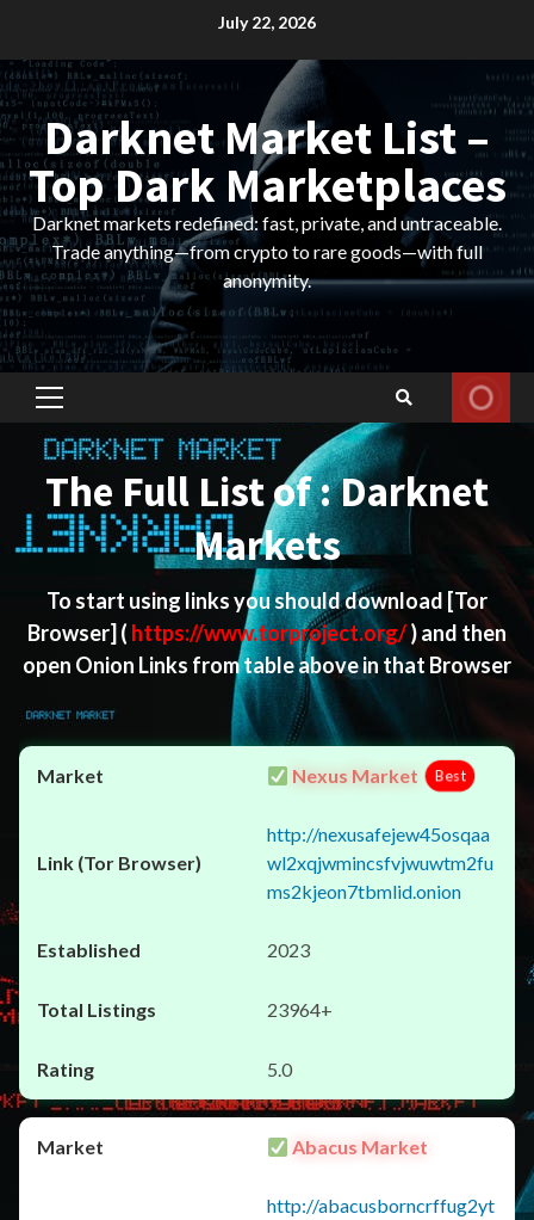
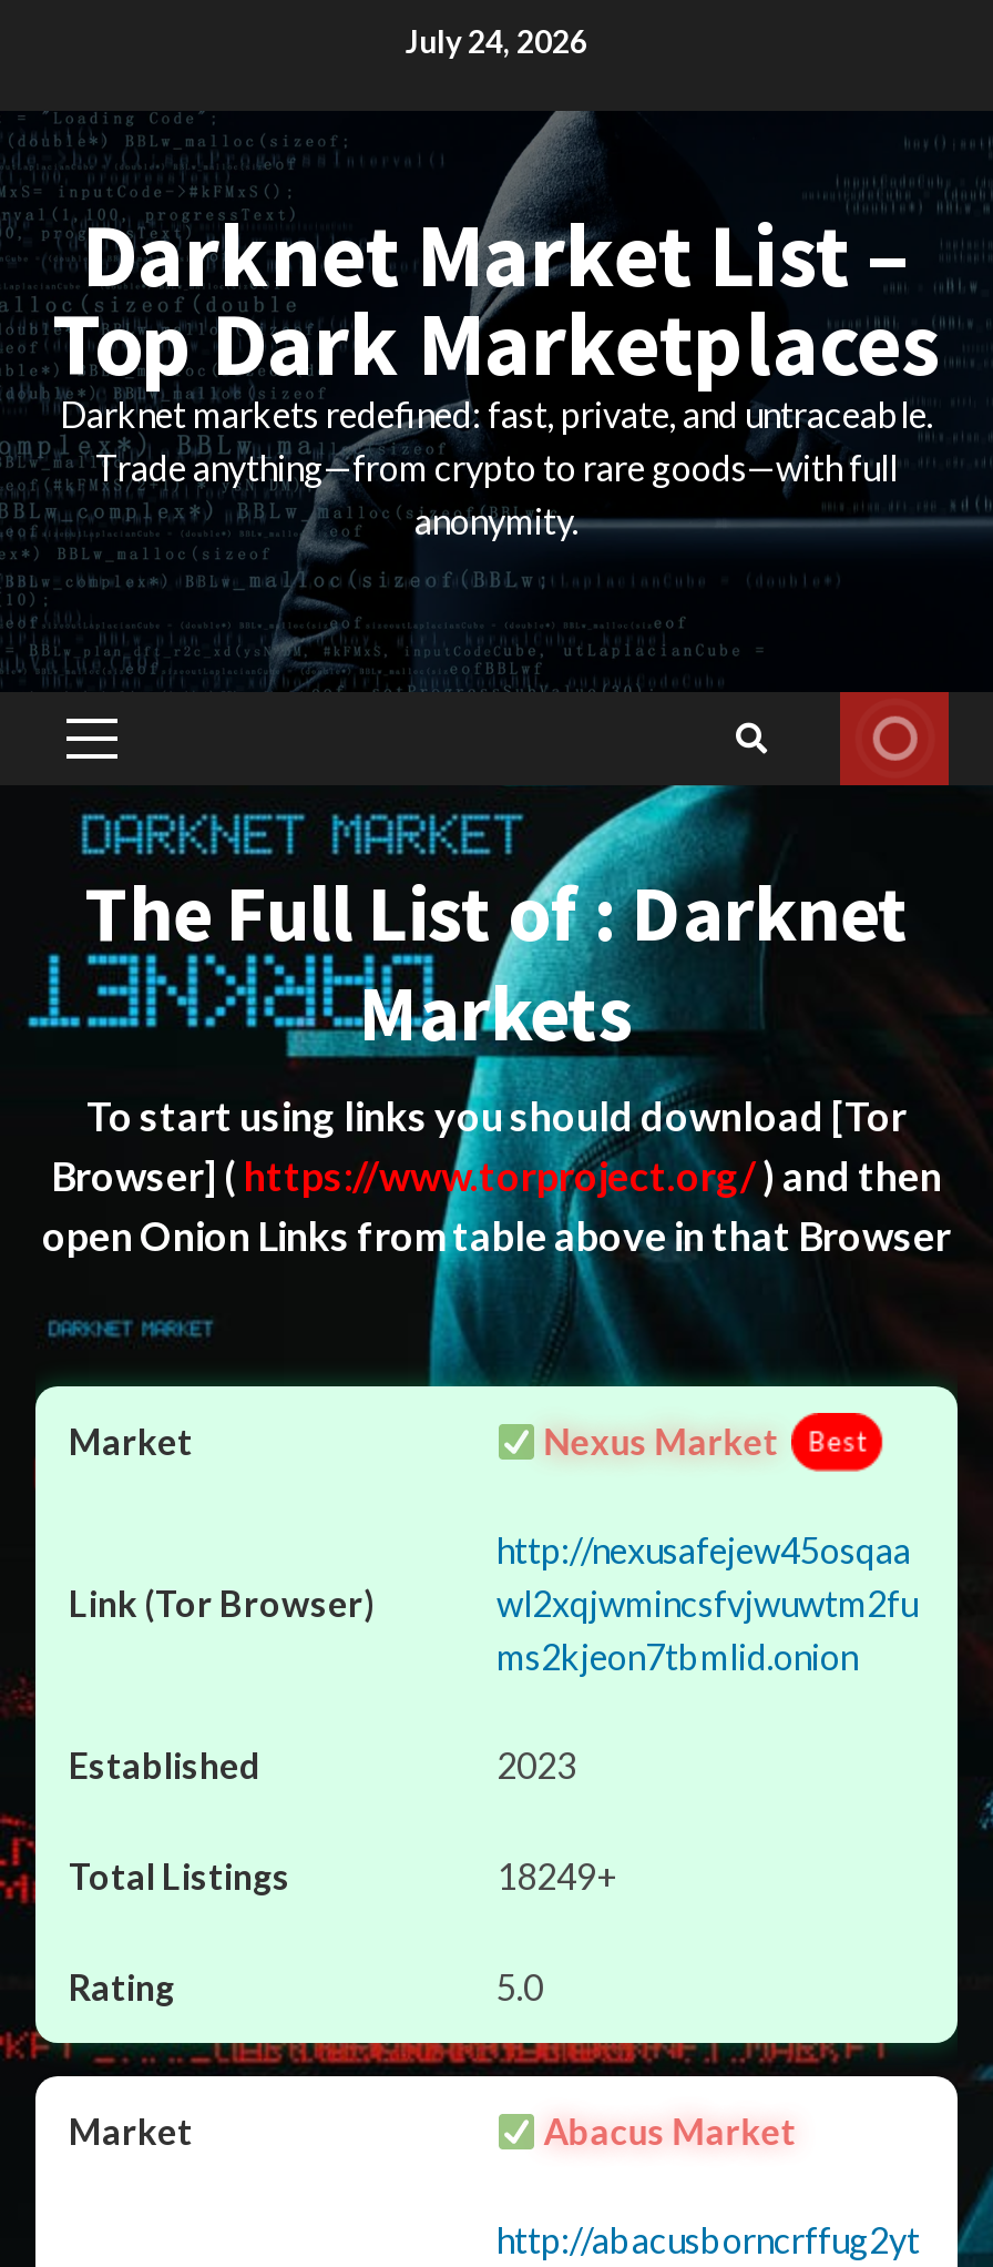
[218,11,316,32] July 22, 2026 -> [406,21,587,59] July 24, 2026
[267,998,333,1021] 23964+ -> [496,1854,618,1897] 18249+

